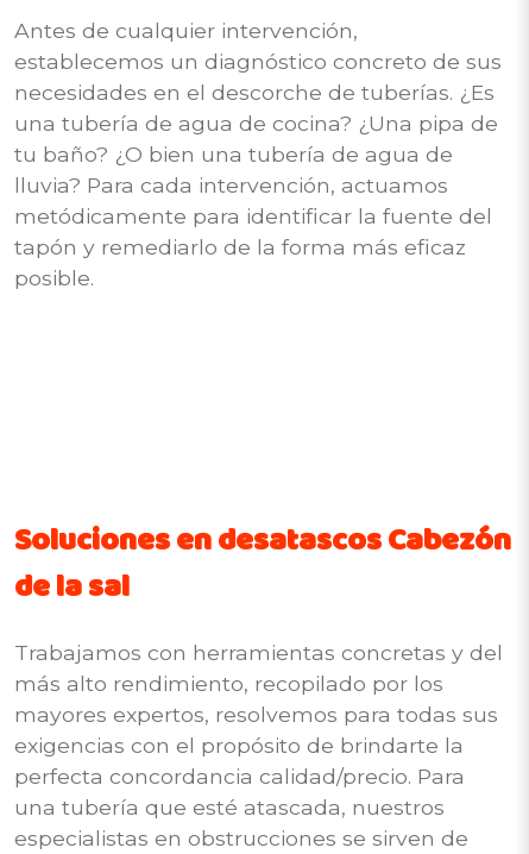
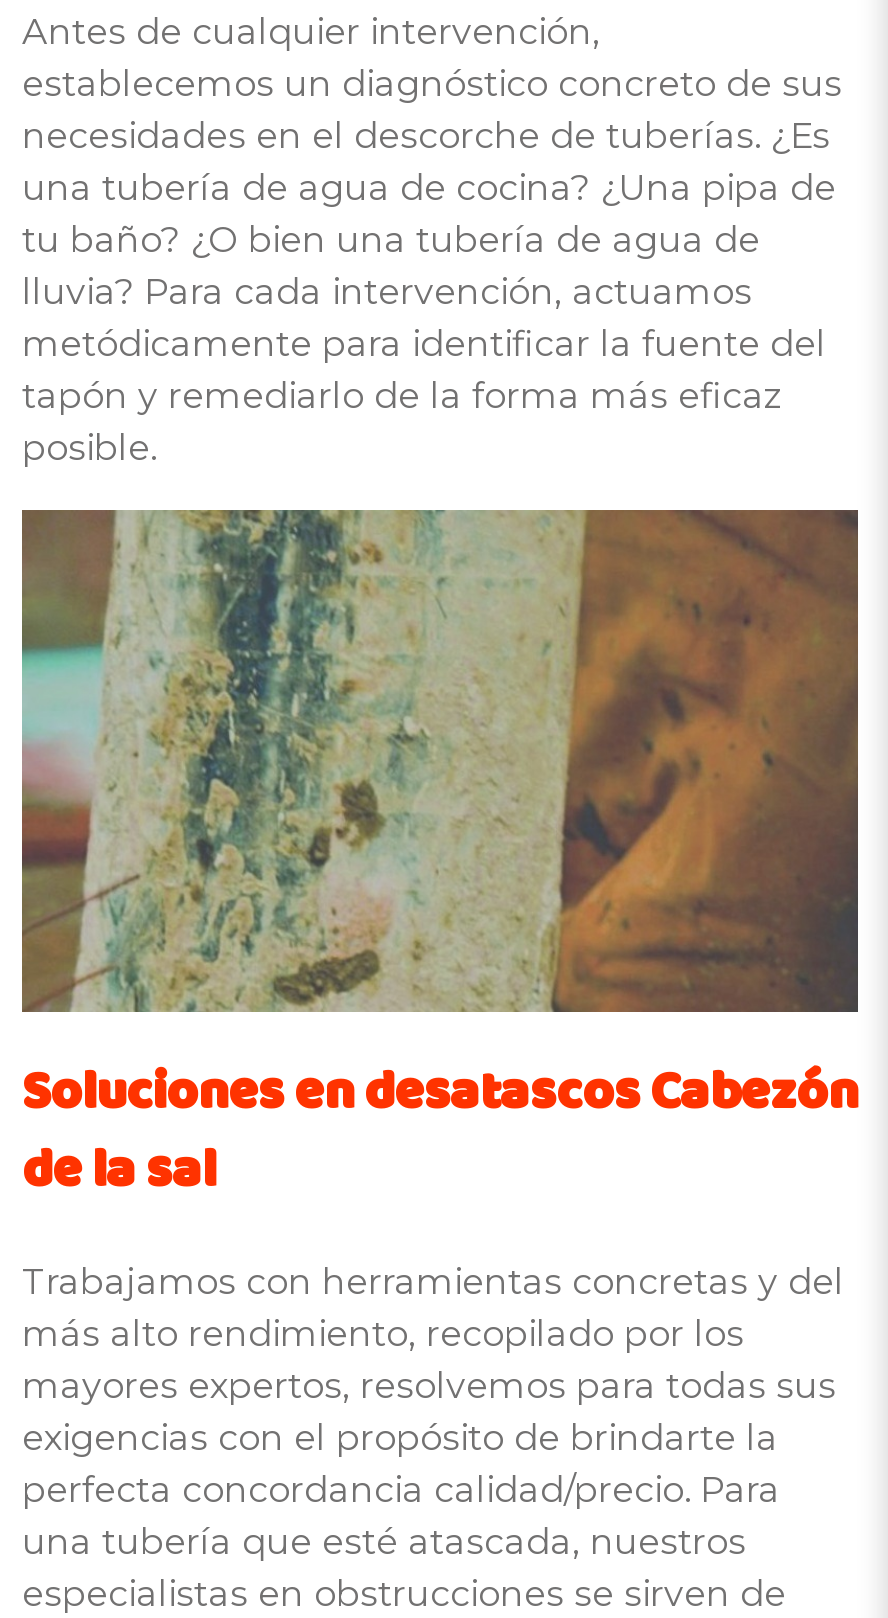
none -> [20,507,860,1015] [image]

